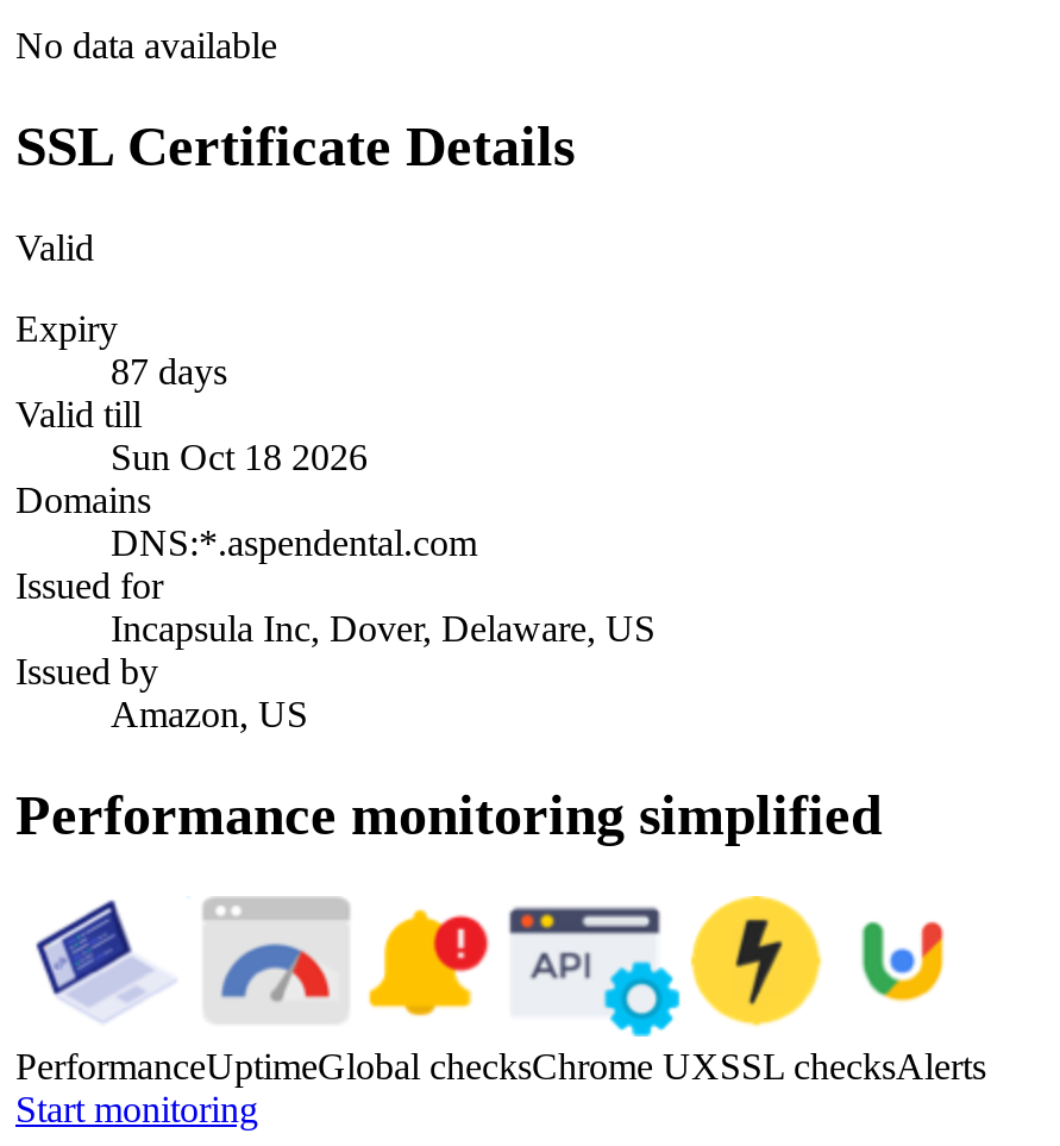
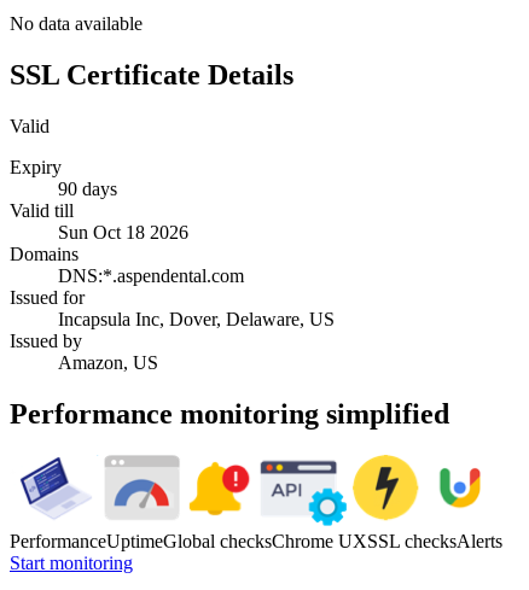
[111,351,227,391] 87 days -> [58,178,117,199] 90 days

